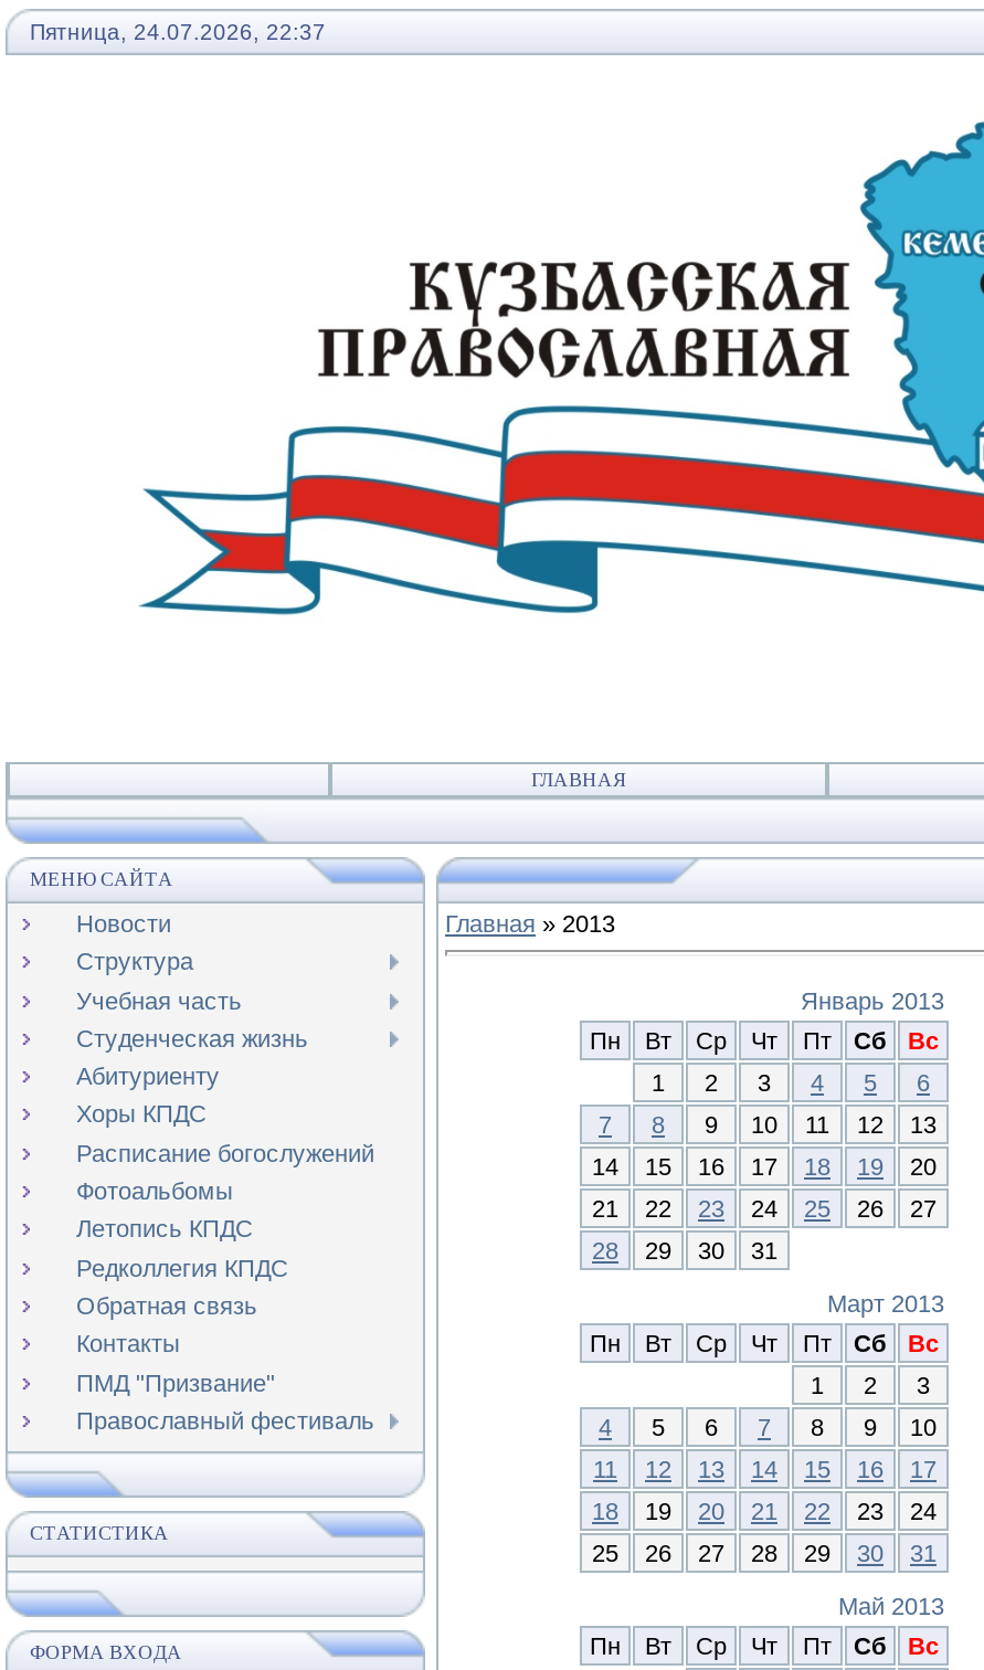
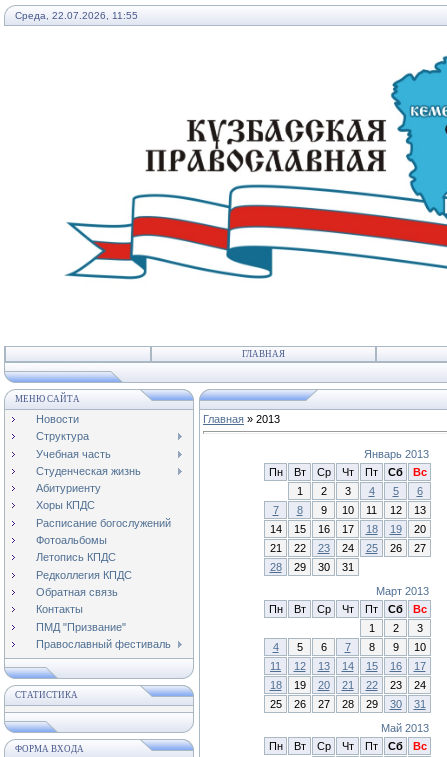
[30,20,326,44] Пятница, 24.07.2026, 22:37 -> [15,10,138,21] Среда, 22.07.2026, 11:55

